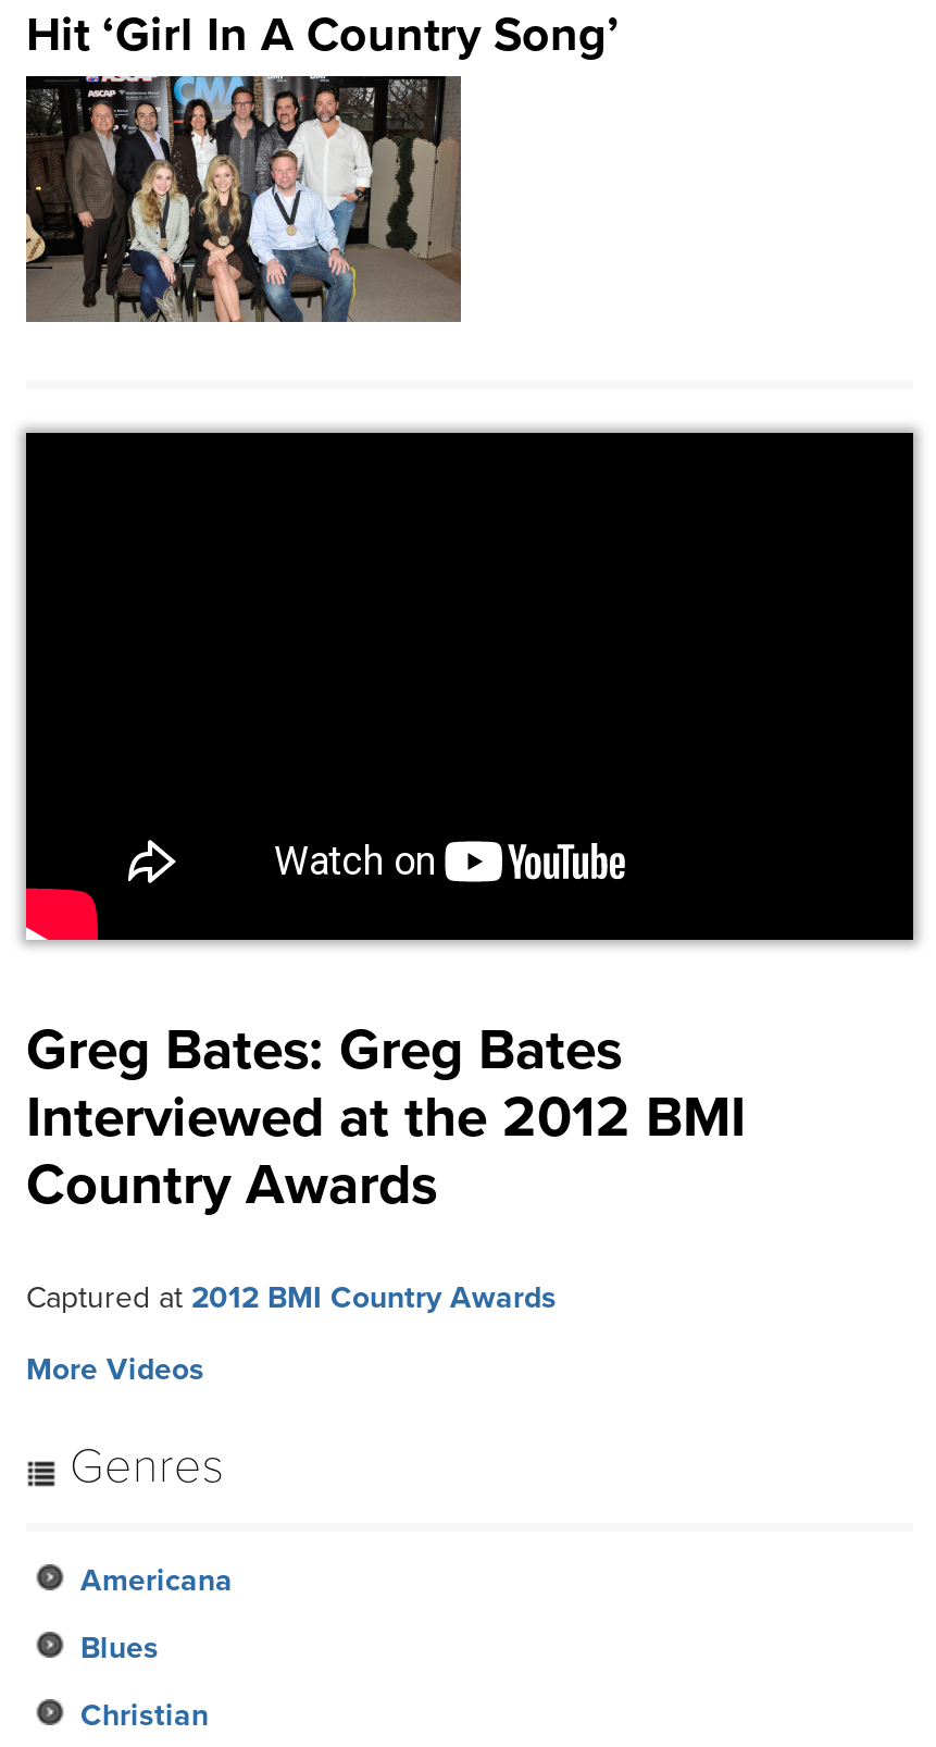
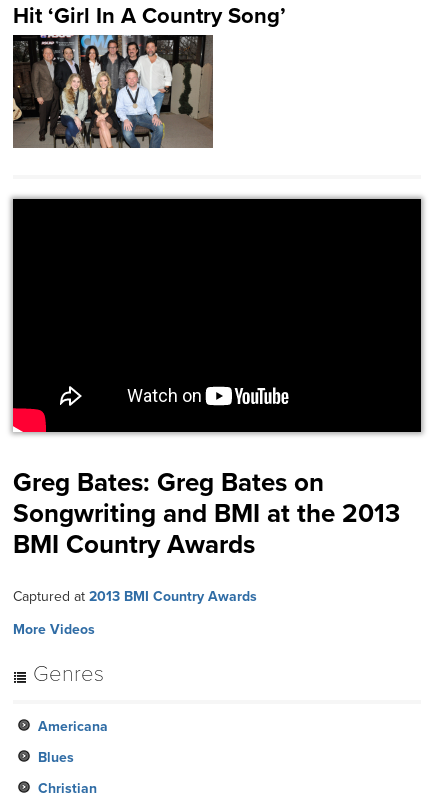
[26,1015,746,1217] Greg Bates: Greg Bates | Interviewed at the 2012 BMI | Country Awards -> [13,466,400,559] Greg Bates: Greg Bates on | Songwriting and BMI at the 2013 | BMI Country Awards
[26,1278,557,1315] Captured at 2012 BMI Country Awards -> [13,587,257,604] Captured at 2013 BMI Country Awards

